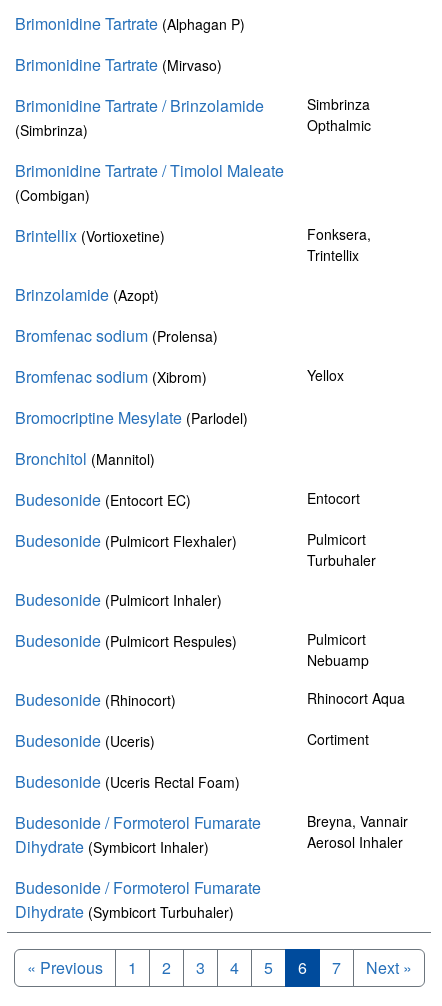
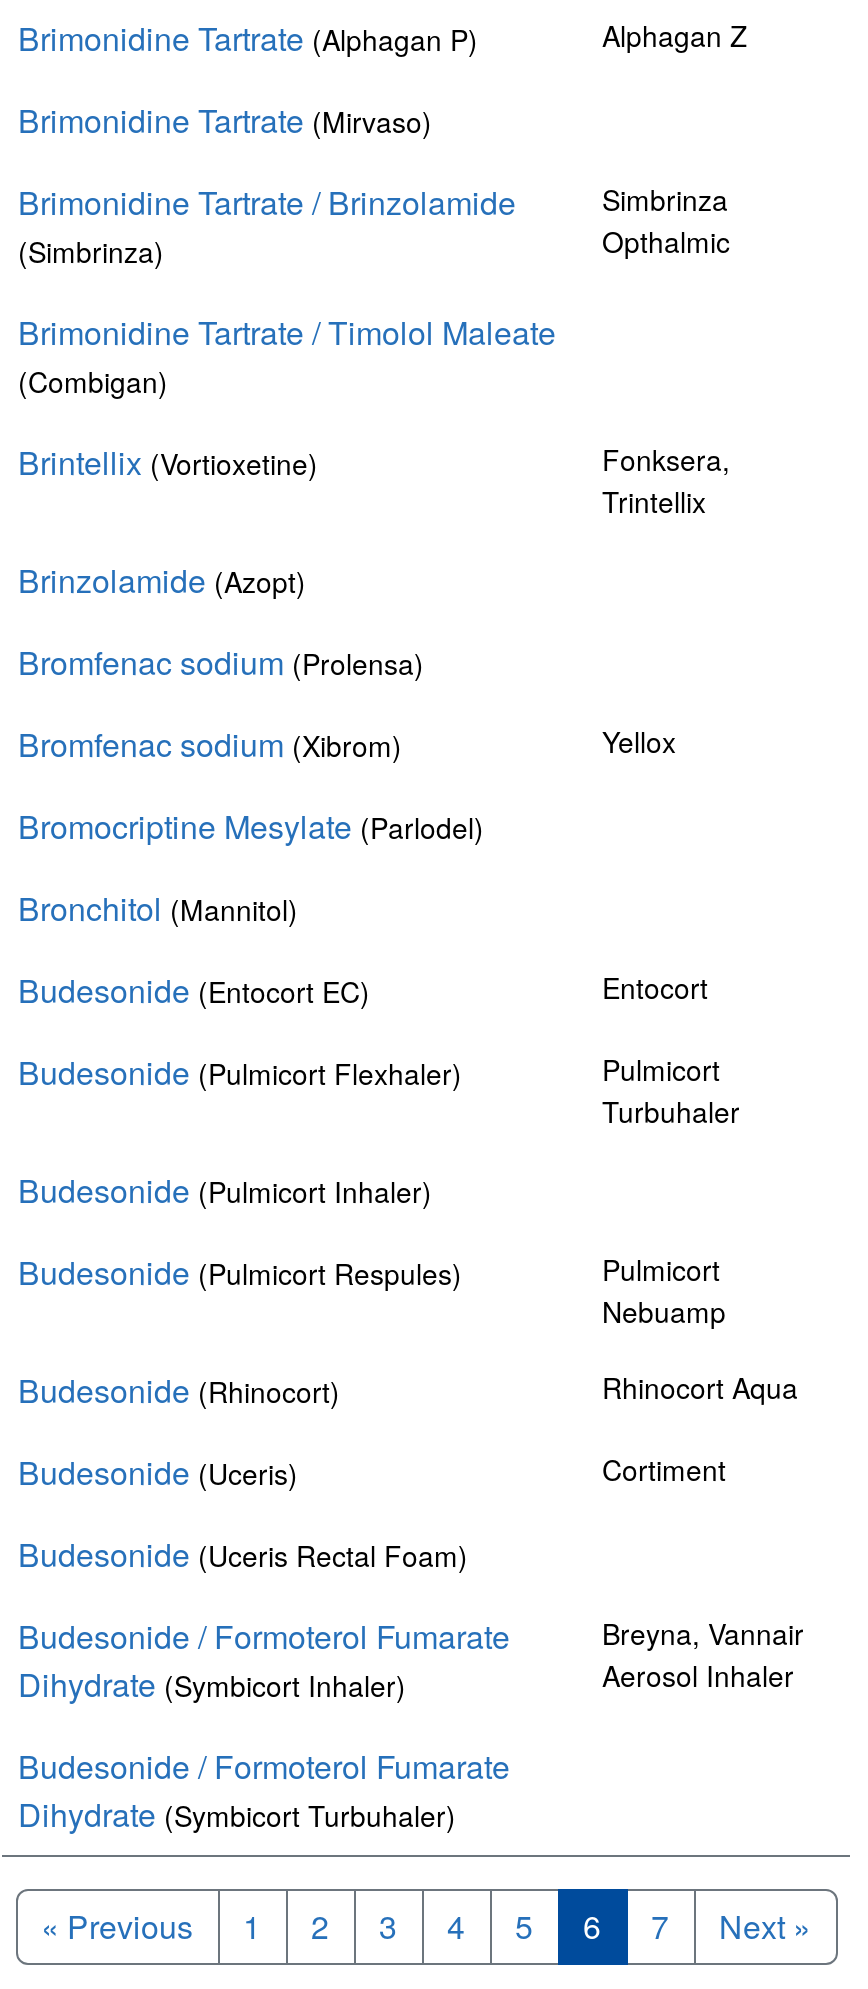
none -> [602,15,748,55] Alphagan Z

